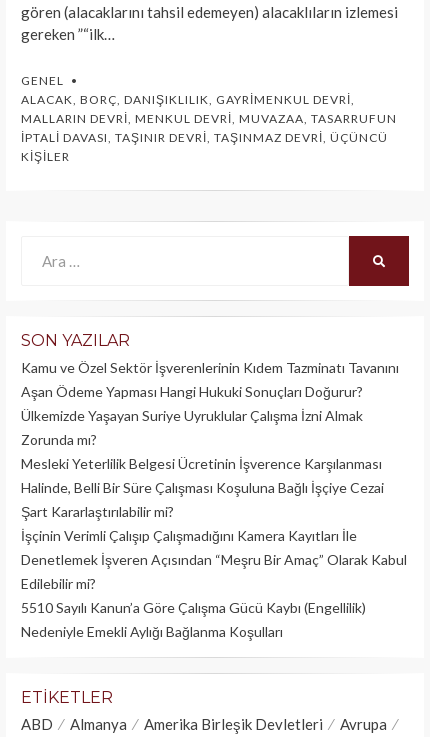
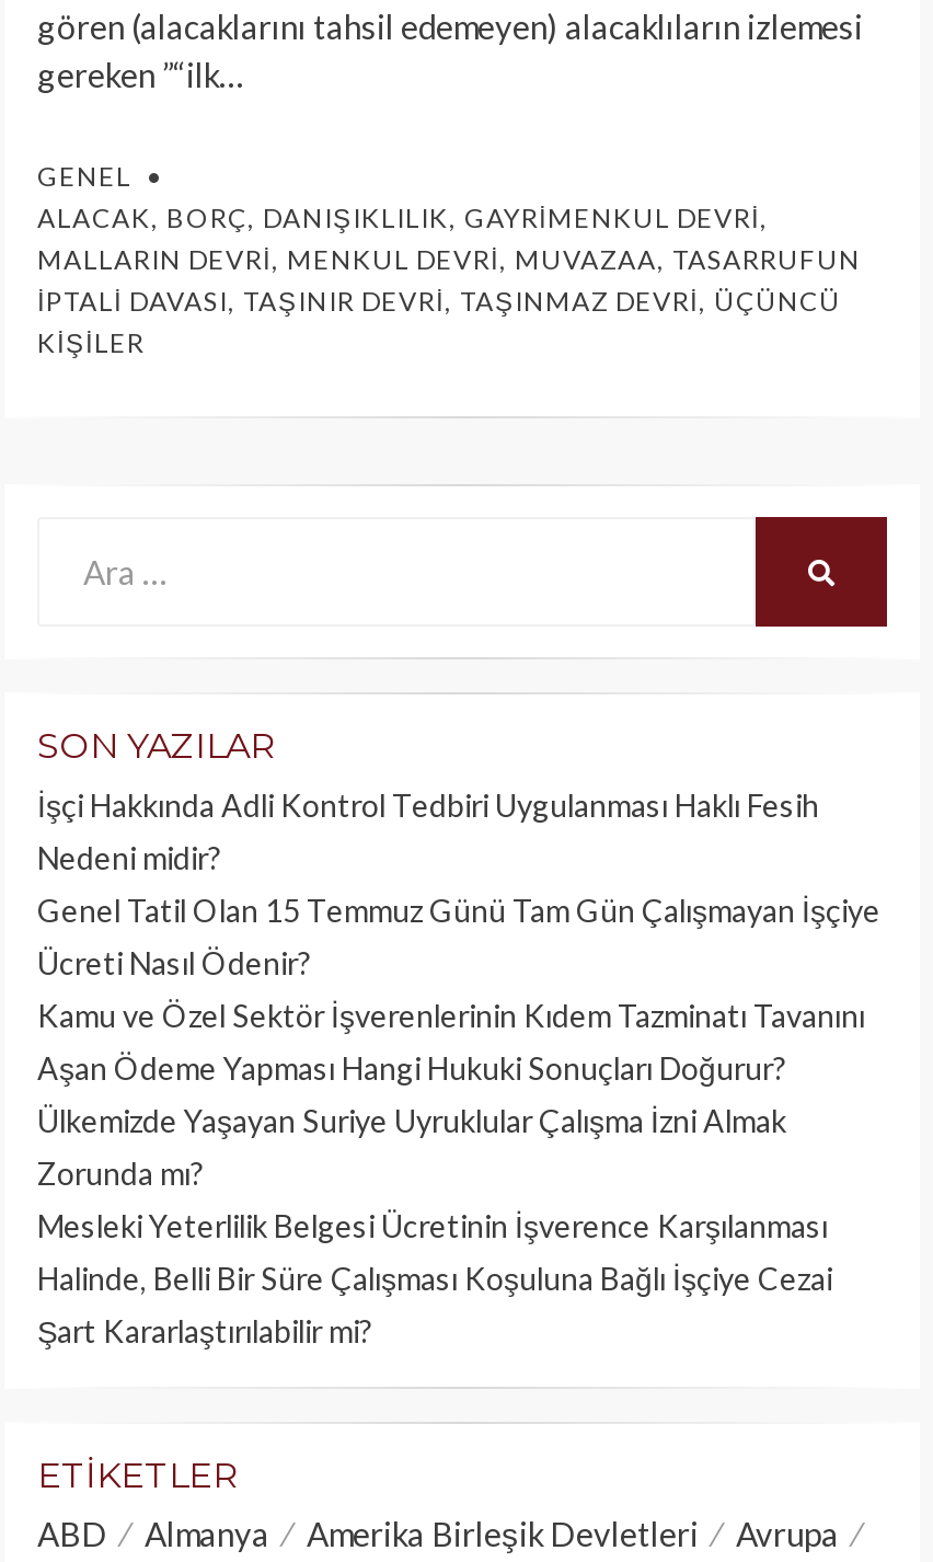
none -> [37,787,880,982] İşçi Hakkında Adli Kontrol Tedbiri Uygulanması Haklı Fesih | Nedeni midir? | Genel Tatil Olan 15 Temmuz Günü Tam Gün Çalışmayan İşçiye | Ücreti Nasıl Ödenir?
moved [21,359,399,520] -> [37,997,865,1350]: Kamu ve Özel Sektör İşverenlerinin Kıdem Tazminatı Tavanını | Aşan Ödeme Yapması Hangi Hukuki Sonuçları Doğurur? | Ülkemizde Yaşayan Suriye Uyruklular Çalışma İzni Almak | Zorunda mı? | Mesleki Yeterlilik Belgesi Ücretinin İşverence Karşılanması | Halinde, Belli Bir Süre Çalışması Koşuluna Bağlı İşçiye Cezai | Şart Kararlaştırılabilir mi?
[21,527,407,640] İşçinin Verimli Çalışıp Çalışmadığını Kamera Kayıtları İle | Denetlemek İşveren Açısından “Meşru Bir Amaç” Olarak Kabul | Edilebilir mi? | 5510 Sayılı Kanun’a Göre Çalışma Gücü Kaybı (Engellilik) | Nedeniyle Emekli Aylığı Bağlanma Koşulları -> none

